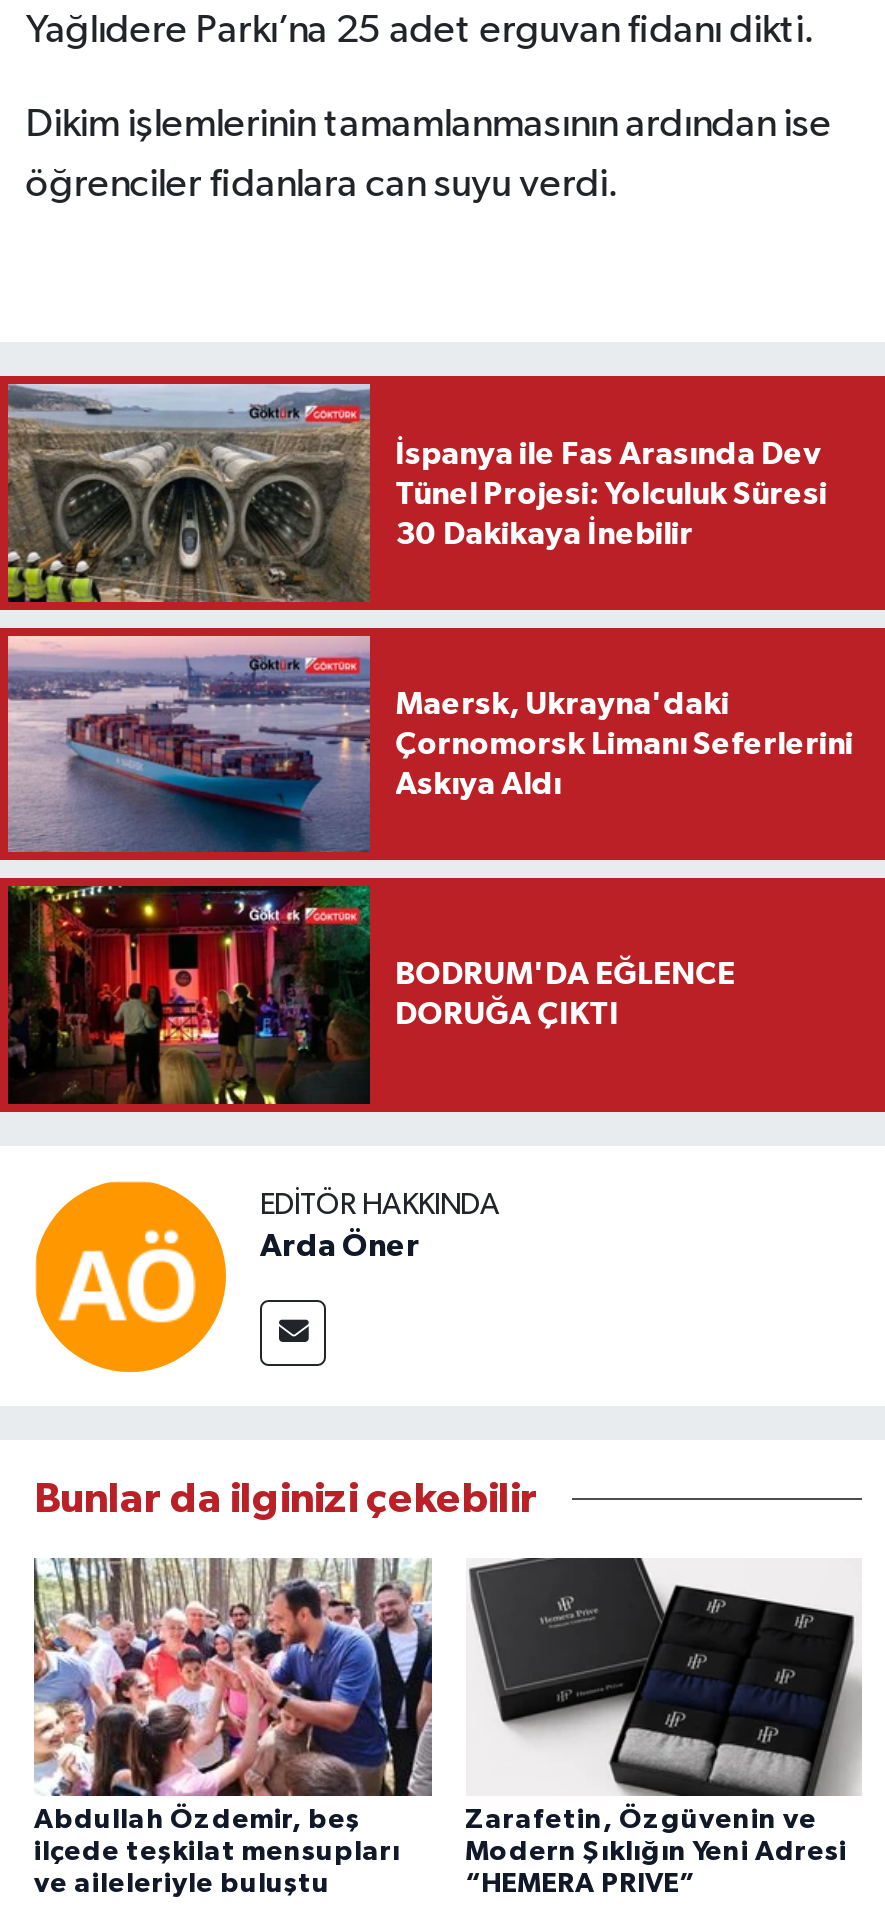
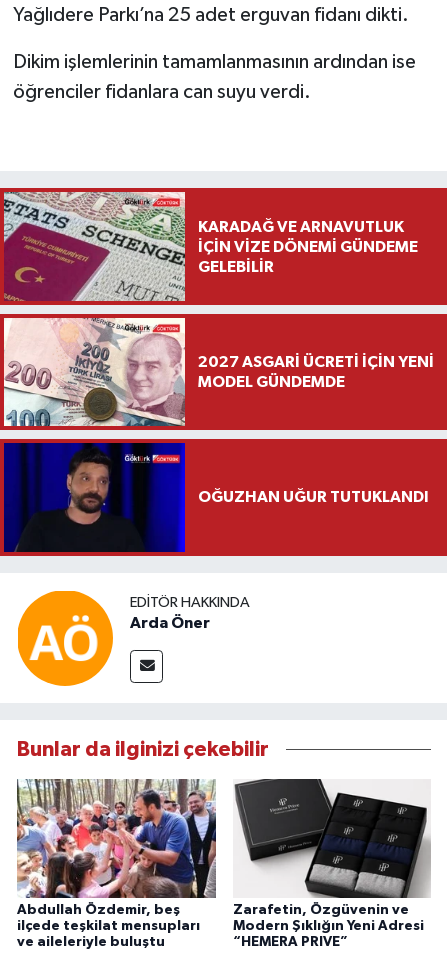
[6,384,827,604] [image] | İspanya ile Fas Arasında Dev | Tünel Projesi: Yolculuk Süresi | 30 Dakikaya İnebilir -> [3,192,418,302] [image] | KARADAĞ VE ARNAVUTLUK | İÇİN VİZE DÖNEMİ GÜNDEME | GELEBİLİR
[6,634,853,854] [image] | Maersk, Ukrayna'daki | Çornomorsk Limanı Seferlerini | Askıya Aldı -> [3,318,434,427] [image] | 2027 ASGARİ ÜCRETİ İÇİN YENİ | MODEL GÜNDEMDE
[6,884,735,1106] [image] | BODRUM'DA EĞLENCE | DORUĞA ÇIKTI -> [3,442,429,553] [image] | OĞUZHAN UĞUR TUTUKLANDI

